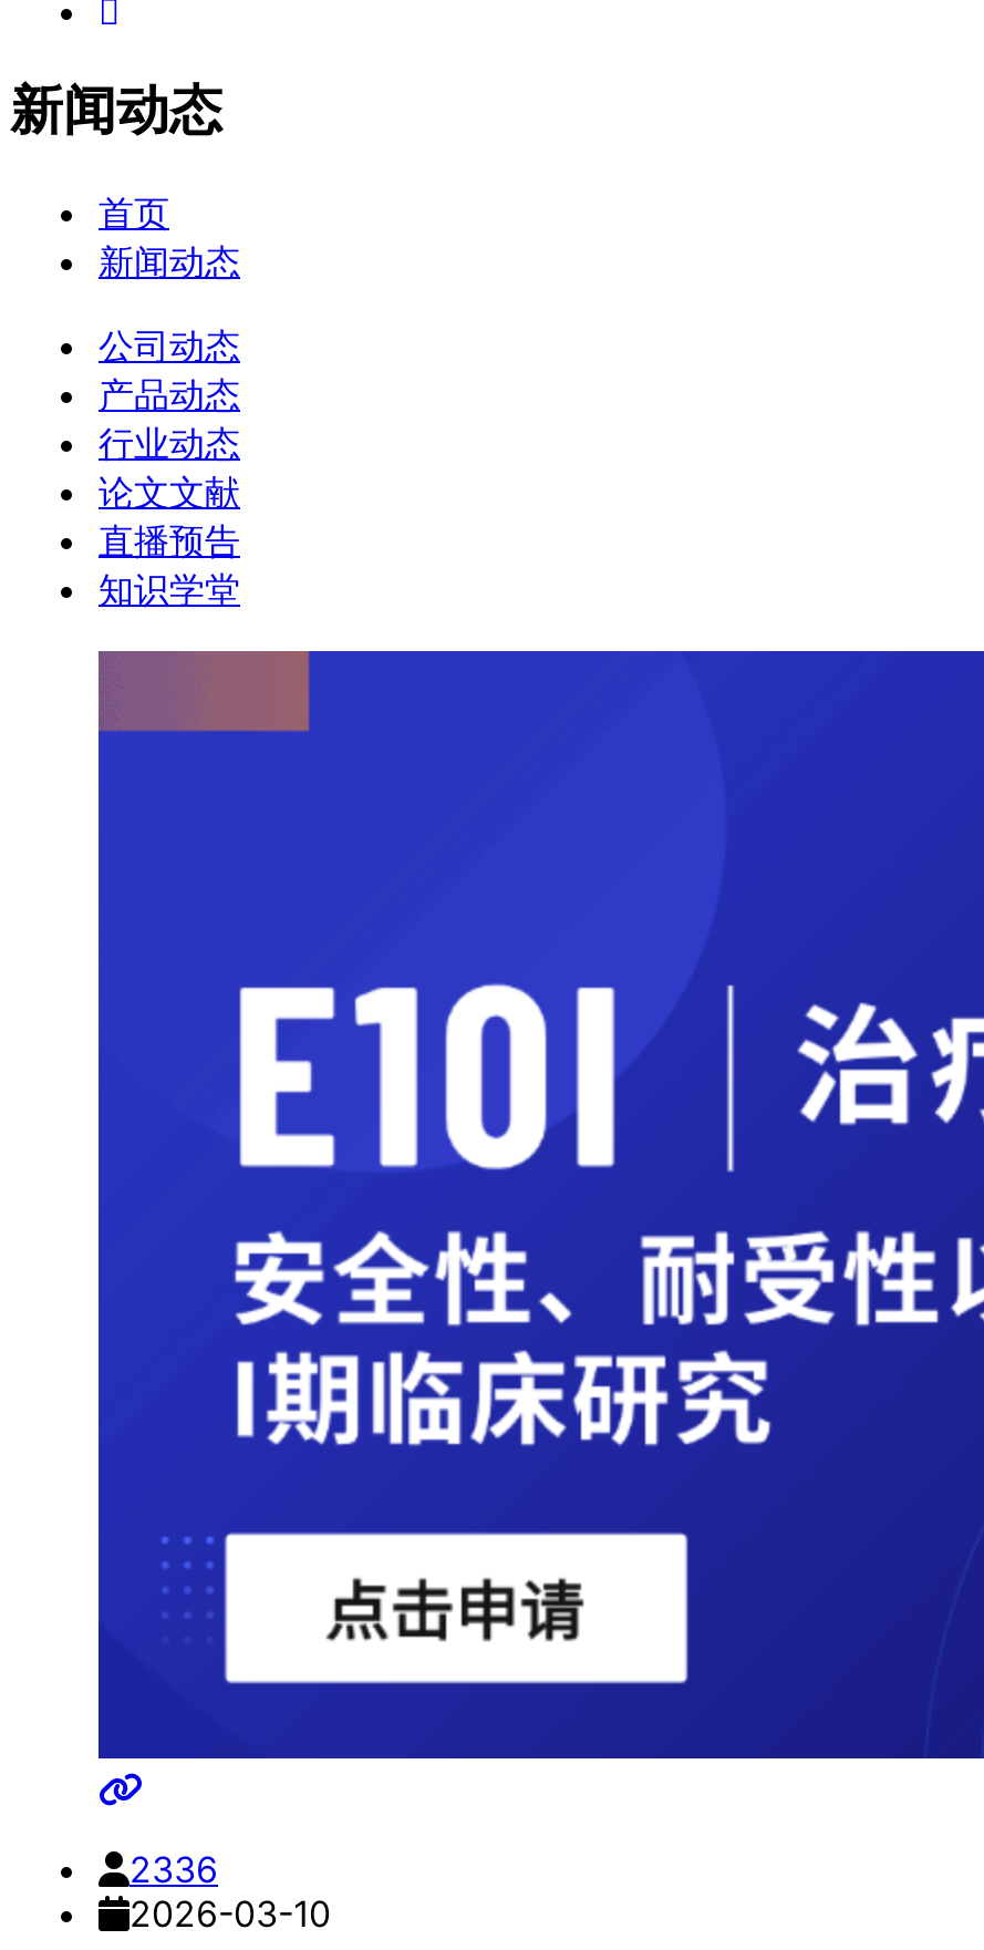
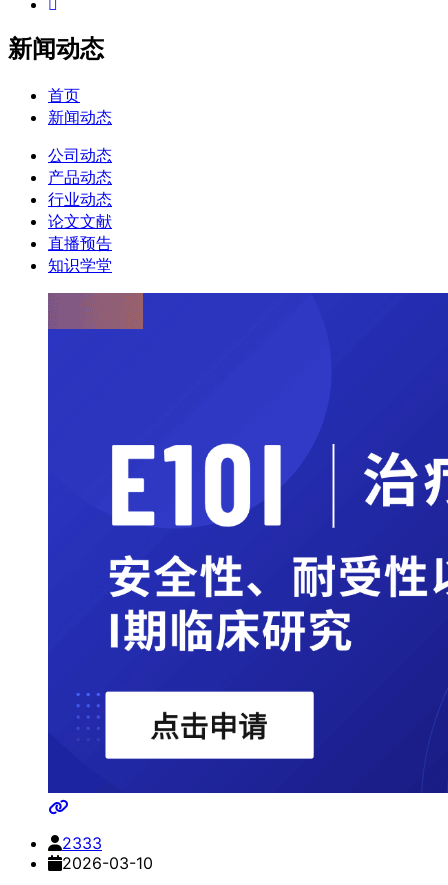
[130,1848,218,1892] 2336 -> [62,833,102,853] 2333

